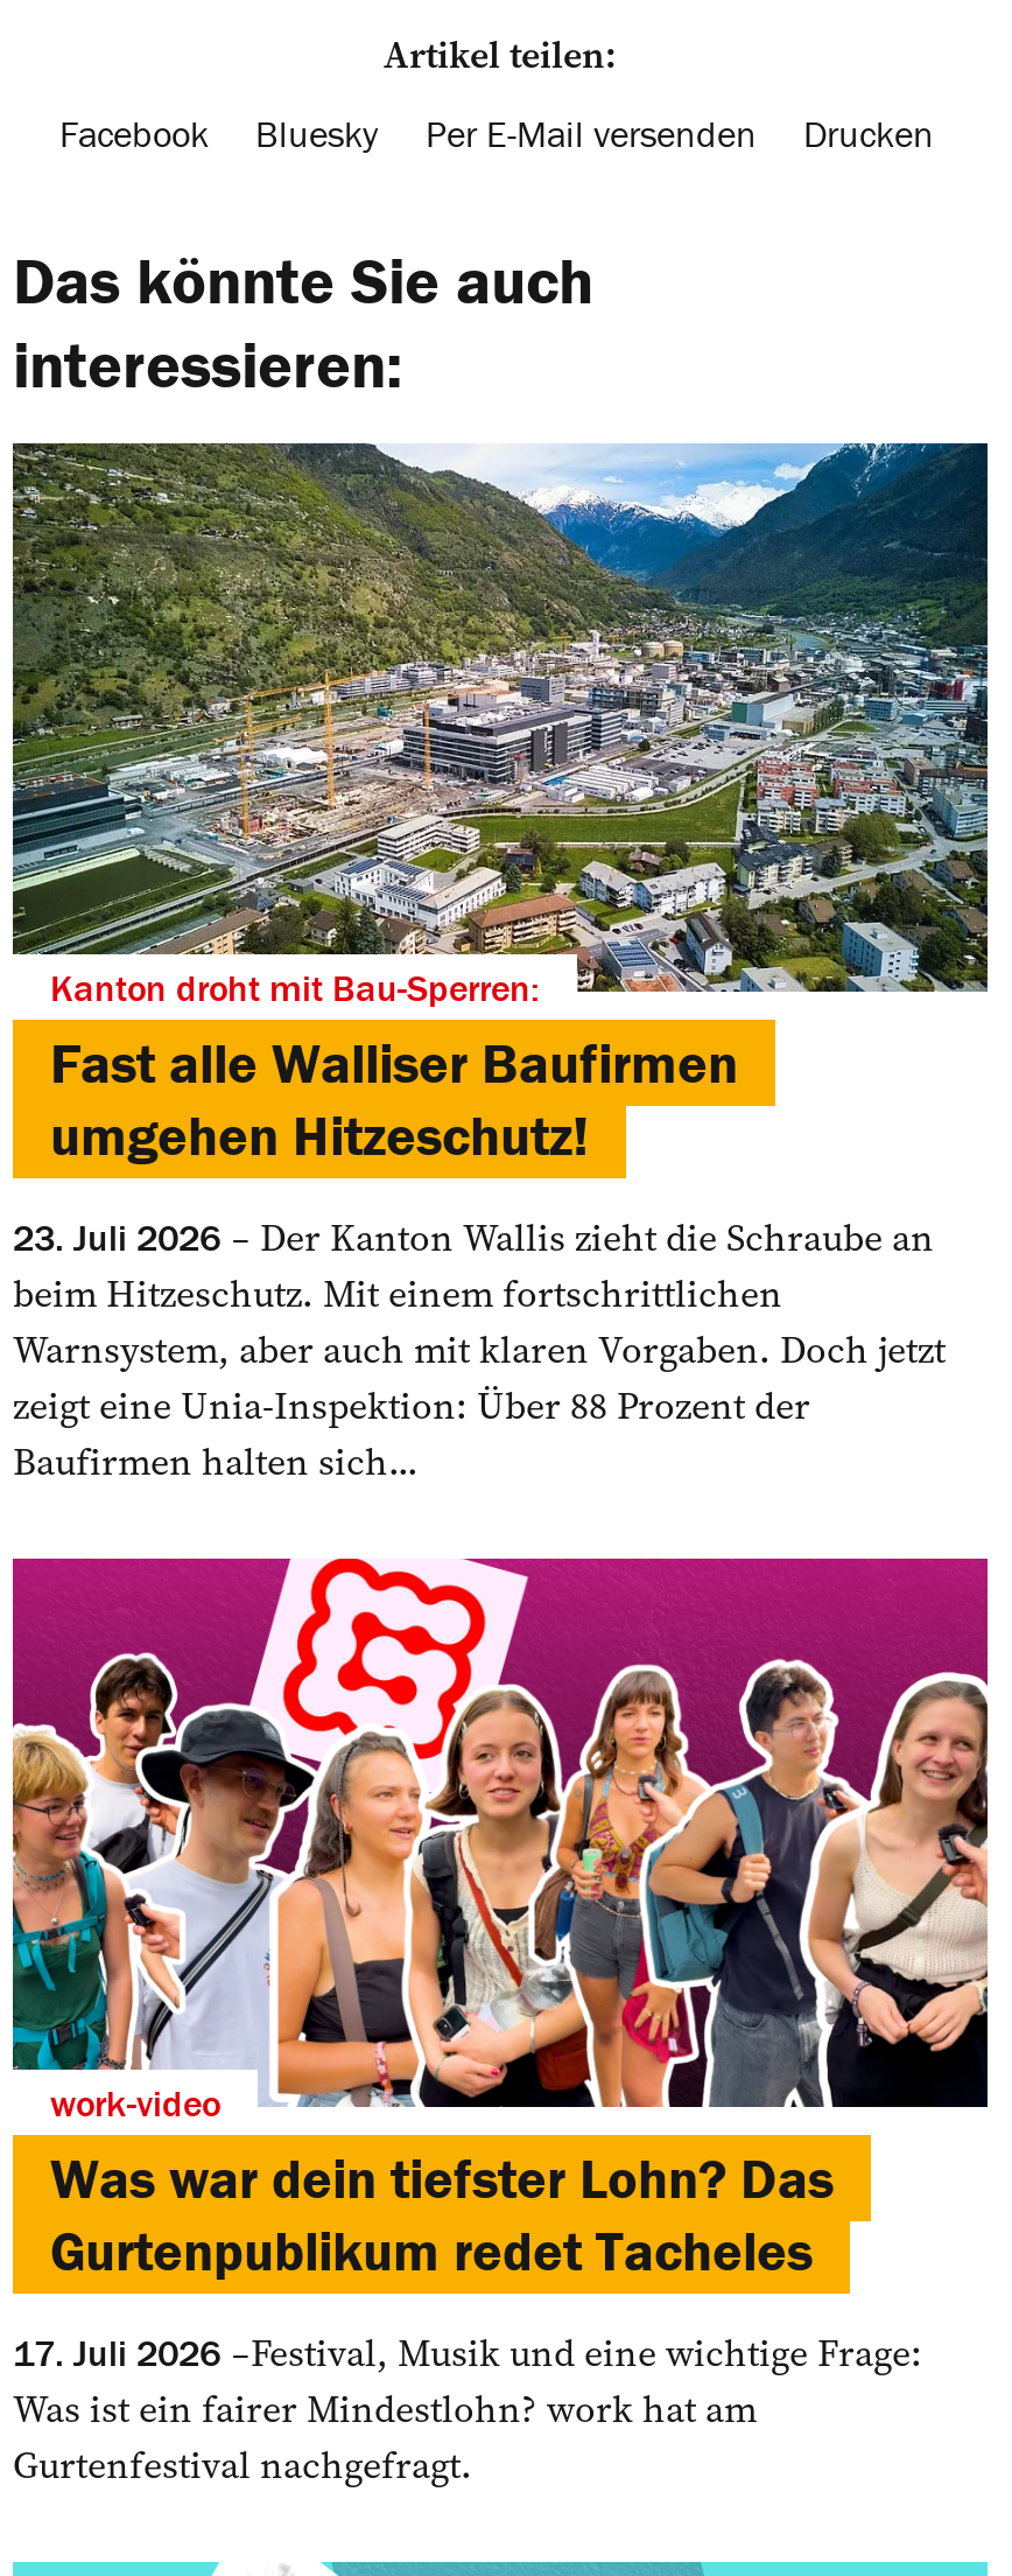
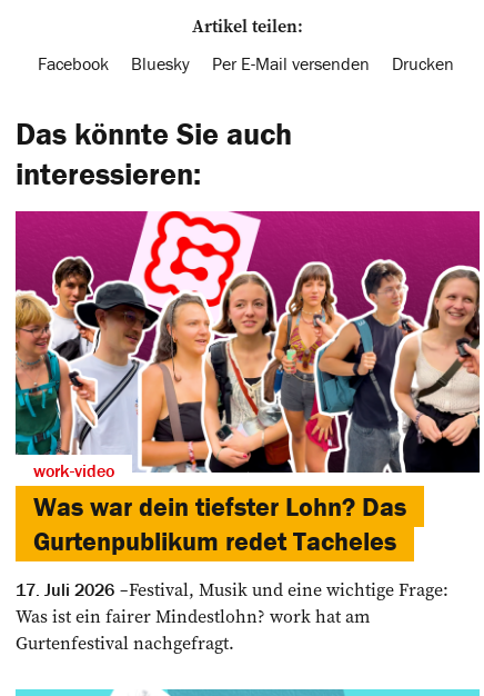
[10,441,990,1486] [image] | Kanton droht mit Bau-Sperren: | Fast alle Walliser Baufirmen | umgehen Hitzeschutz! | 23. Juli 2026 | Der Kanton Wallis zieht die Schraube an | beim Hitzeschutz. Mit einem fortschrittlichen | Warnsystem, aber auch mit klaren Vorgaben. Doch jetzt | zeigt eine Unia-Inspektion: Über 88 Prozent der | Baufirmen halten sich... -> none

